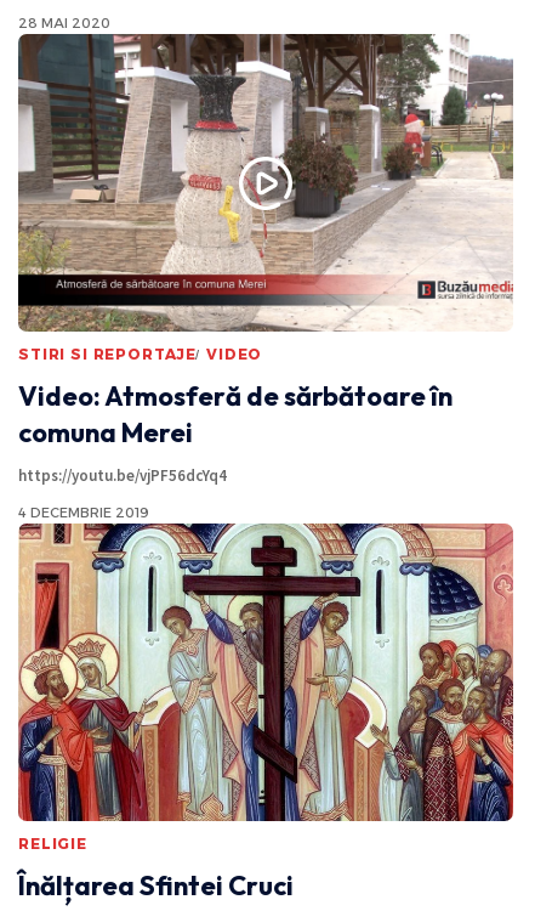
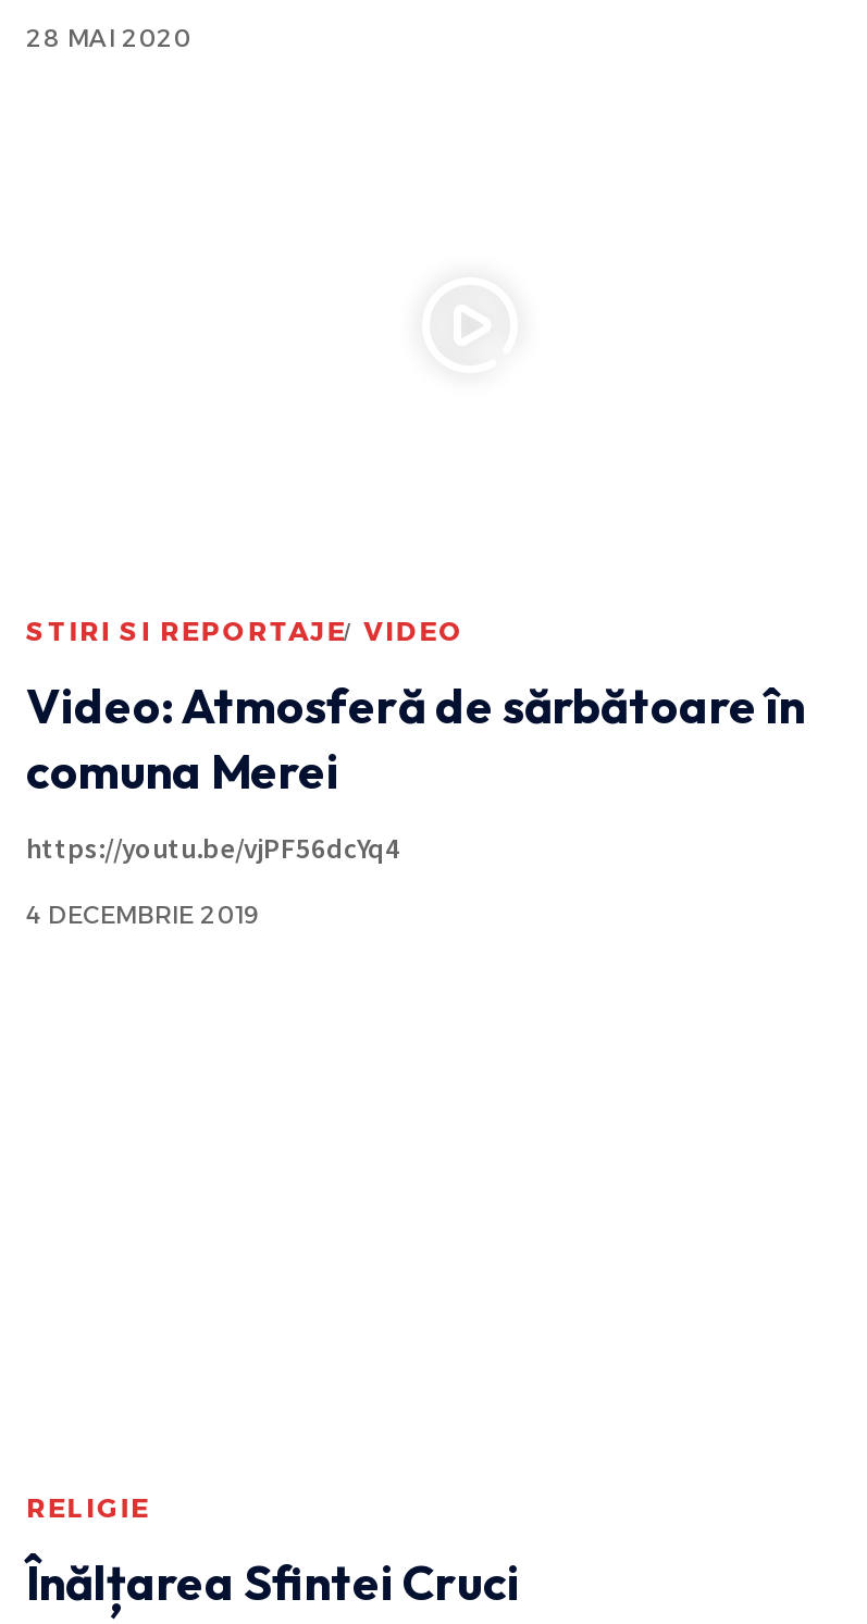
[17,33,514,333] [image] -> none
[17,522,514,822] [image] -> none

